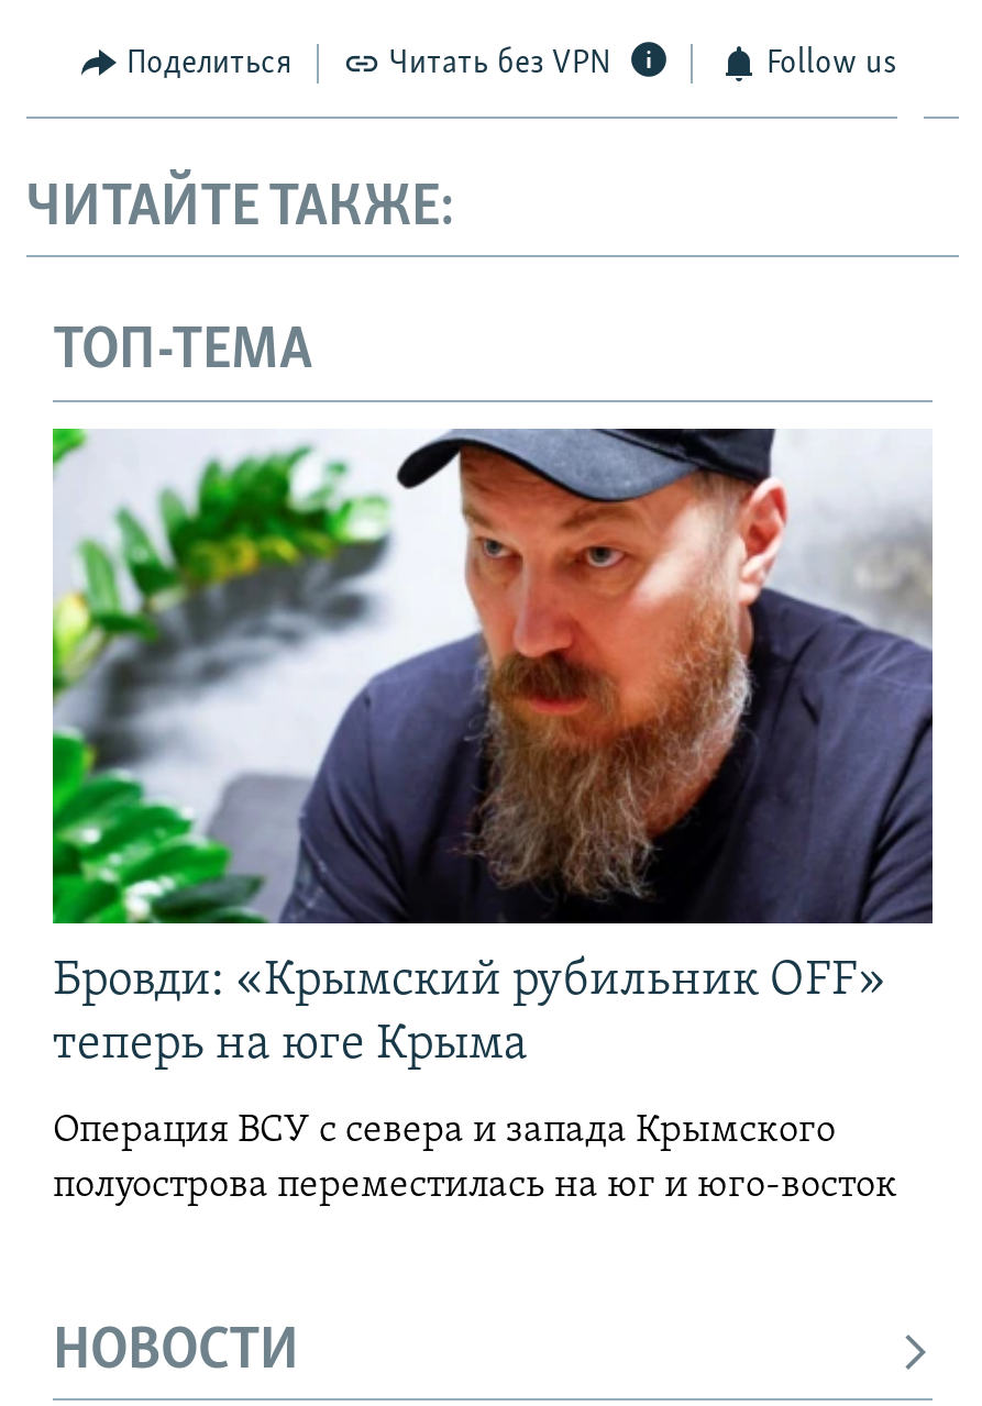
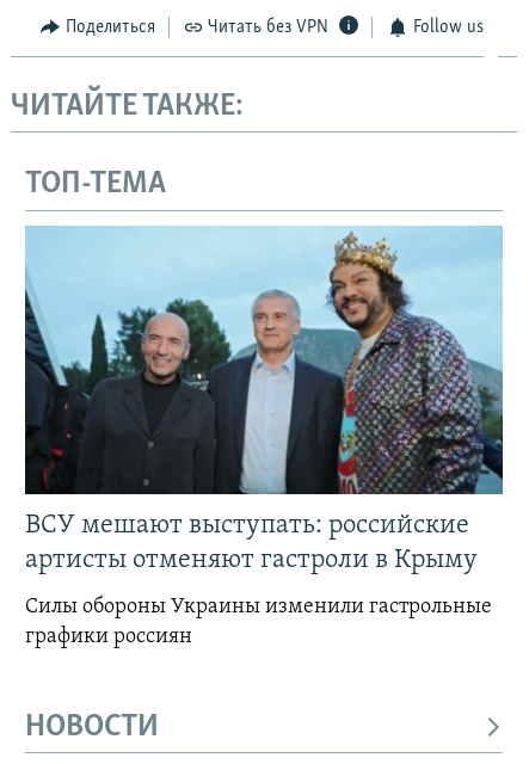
[51,427,935,1070] [image] | Бровди: «Крымский рубильник OFF» | теперь на юге Крыма -> [24,226,504,574] [image] | ВСУ мешают выступать: российские | артисты отменяют гастроли в Крыму
[53,1109,897,1206] Операция ВСУ с севера и запада Крымского | полуострова переместилась на юг и юго-восток -> [25,595,492,648] Силы обороны Украины изменили гастрольные | графики россиян

